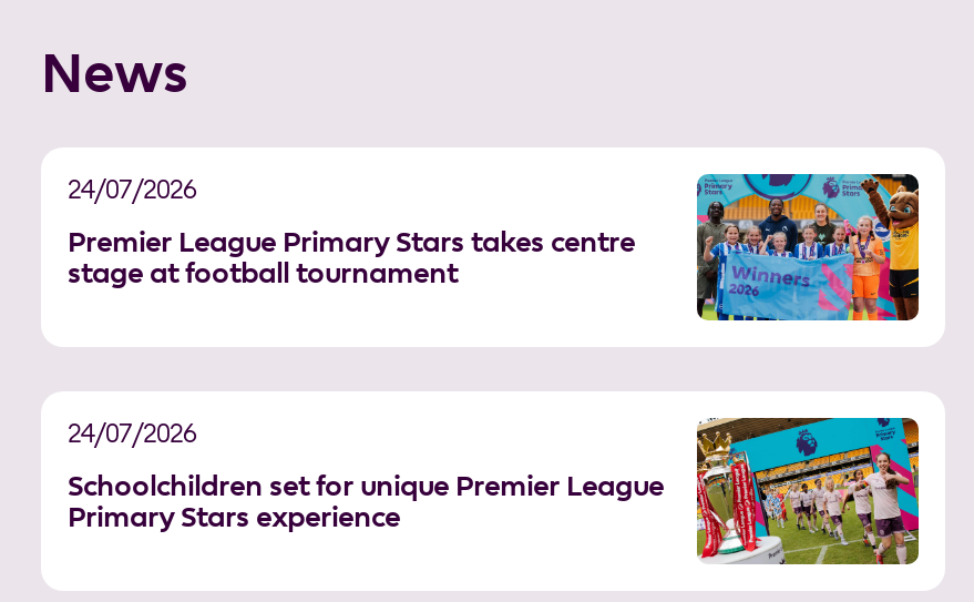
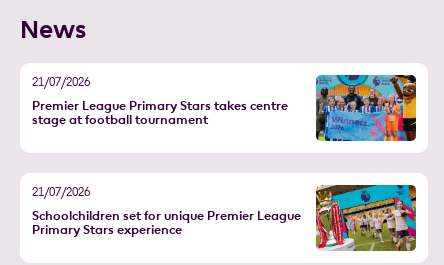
[68,172,196,205] 24/07/2026 -> [32,74,90,89] 21/07/2026
[68,416,196,449] 24/07/2026 -> [32,184,90,199] 21/07/2026

